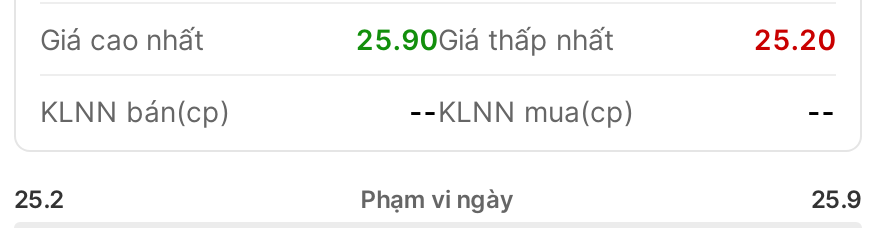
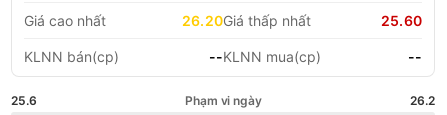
[356,22,614,56] 25.90 Giá thấp nhất -> [182,12,311,29] 26.20 Giá thấp nhất
[754,22,836,56] 25.20 -> [381,12,422,29] 25.60
[14,184,63,214] 25.2 -> [11,93,36,108] 25.6
[811,184,862,214] 25.9 -> [410,93,435,108] 26.2

